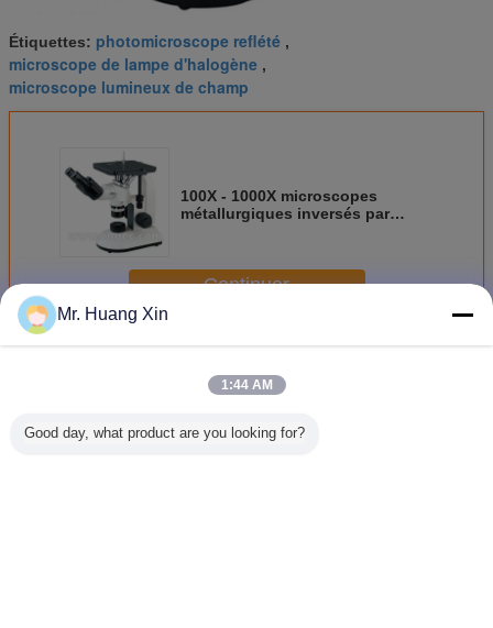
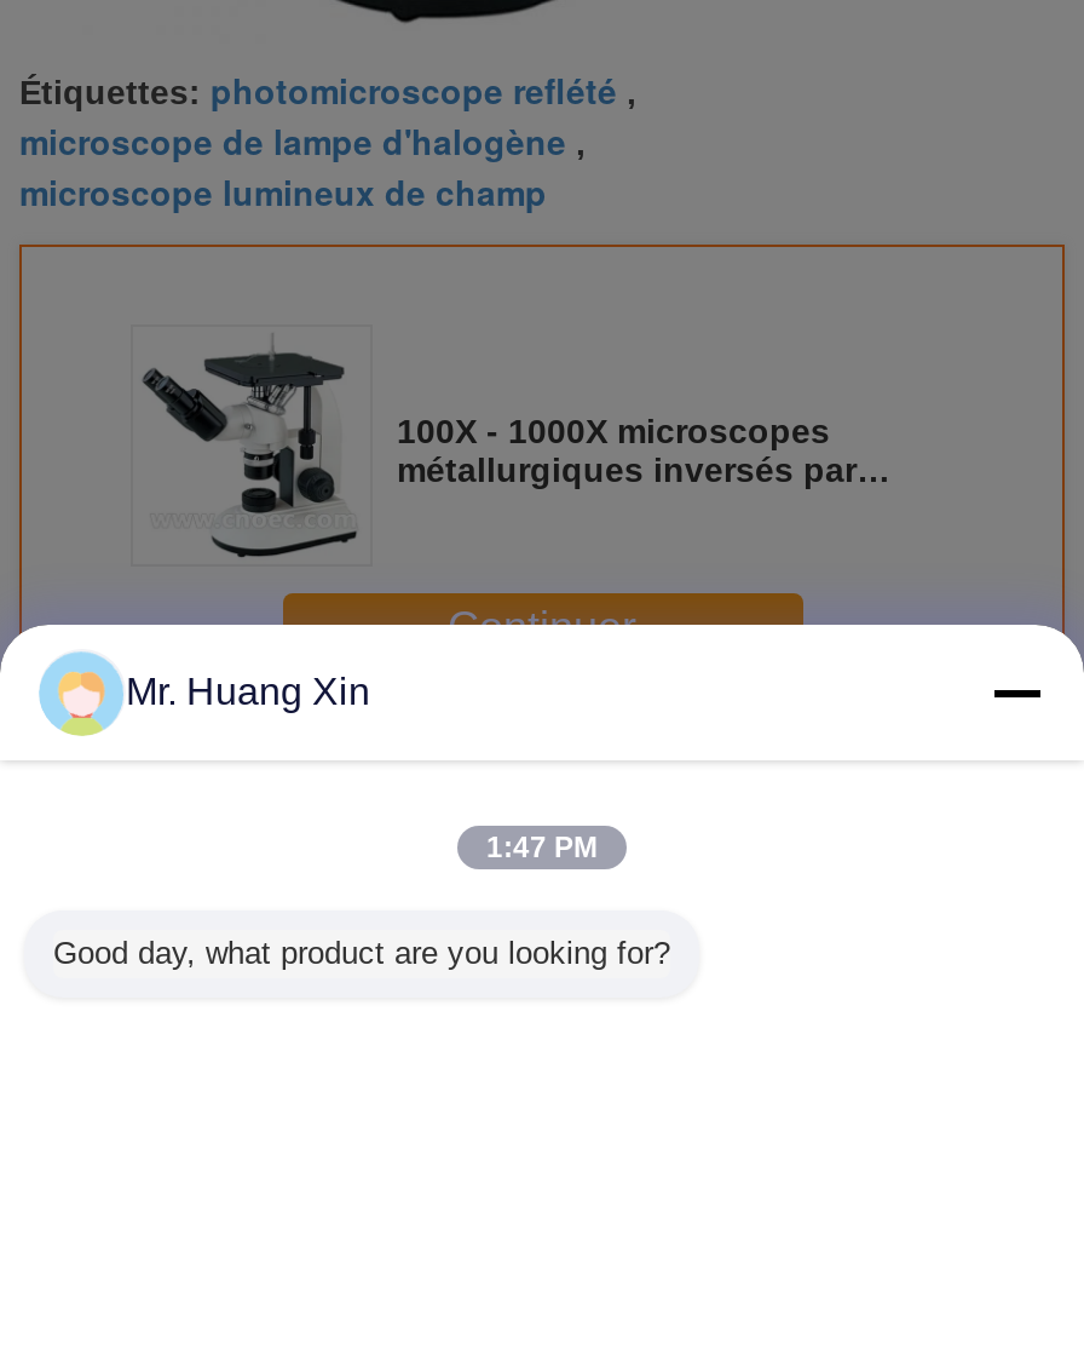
[221,377,272,393] 1:44 AM -> [486,831,598,864] 1:47 PM

